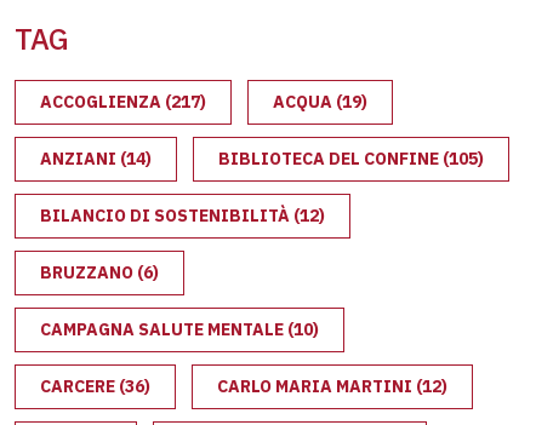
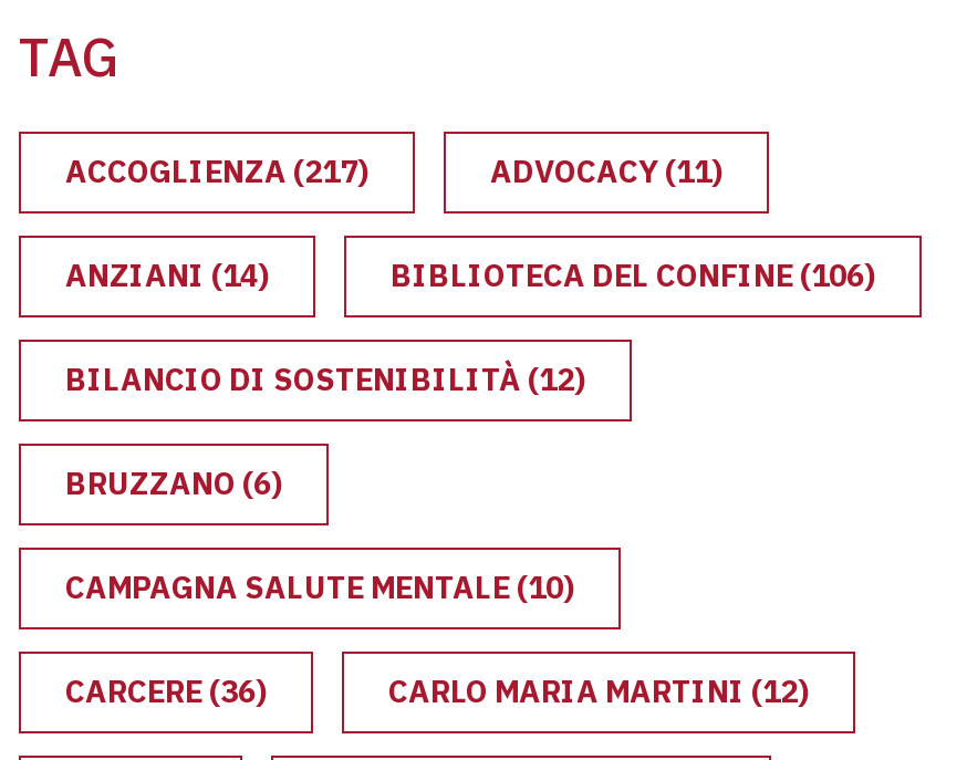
[273,91,367,113] ACQUA (19) -> [490,151,722,191] ADVOCACY (11)
[218,148,484,170] BIBLIOTECA DEL CONFINE (105) -> [391,255,875,295] BIBLIOTECA DEL CONFINE (106)

